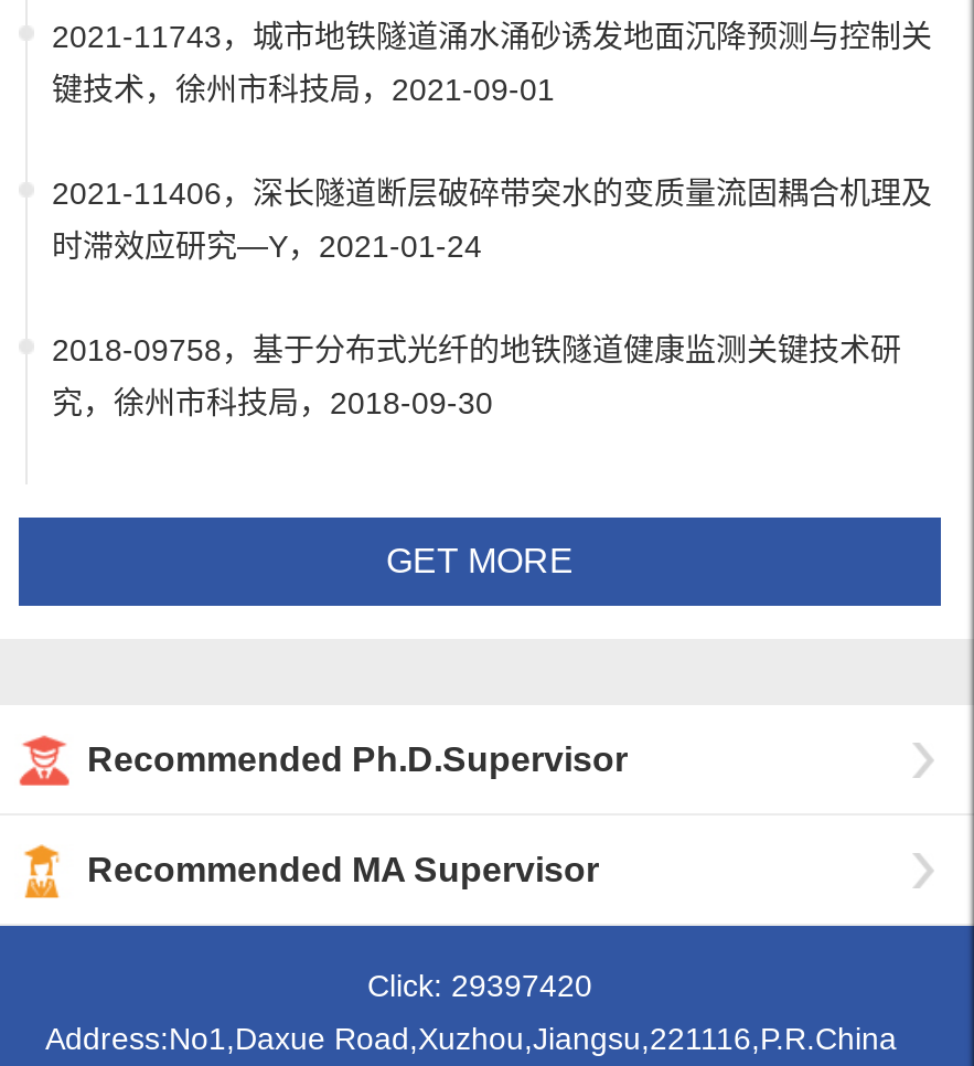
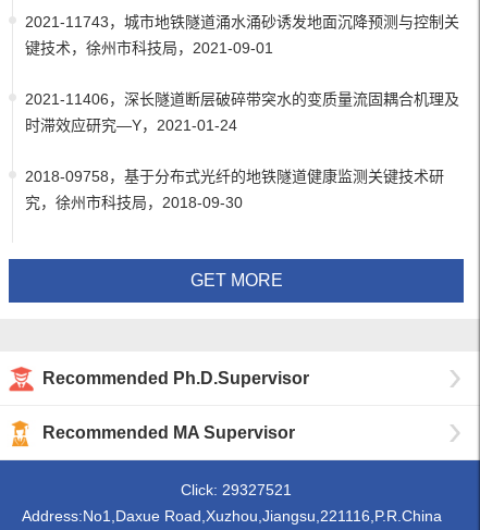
[367,968,592,1003] Click: 29397420 -> [181,481,292,498] Click: 29327521

